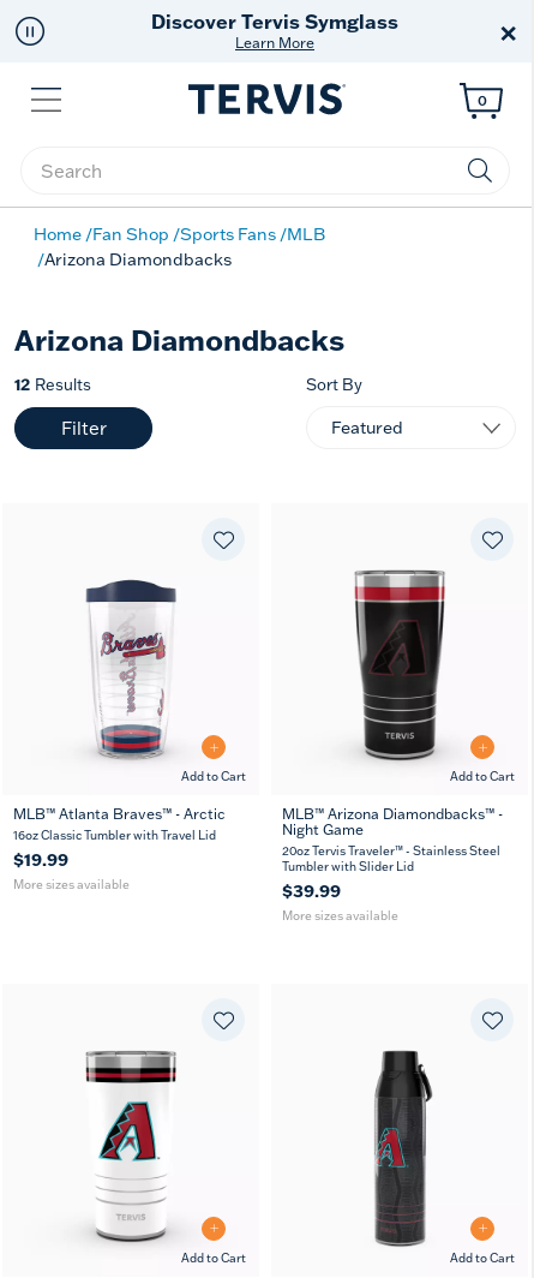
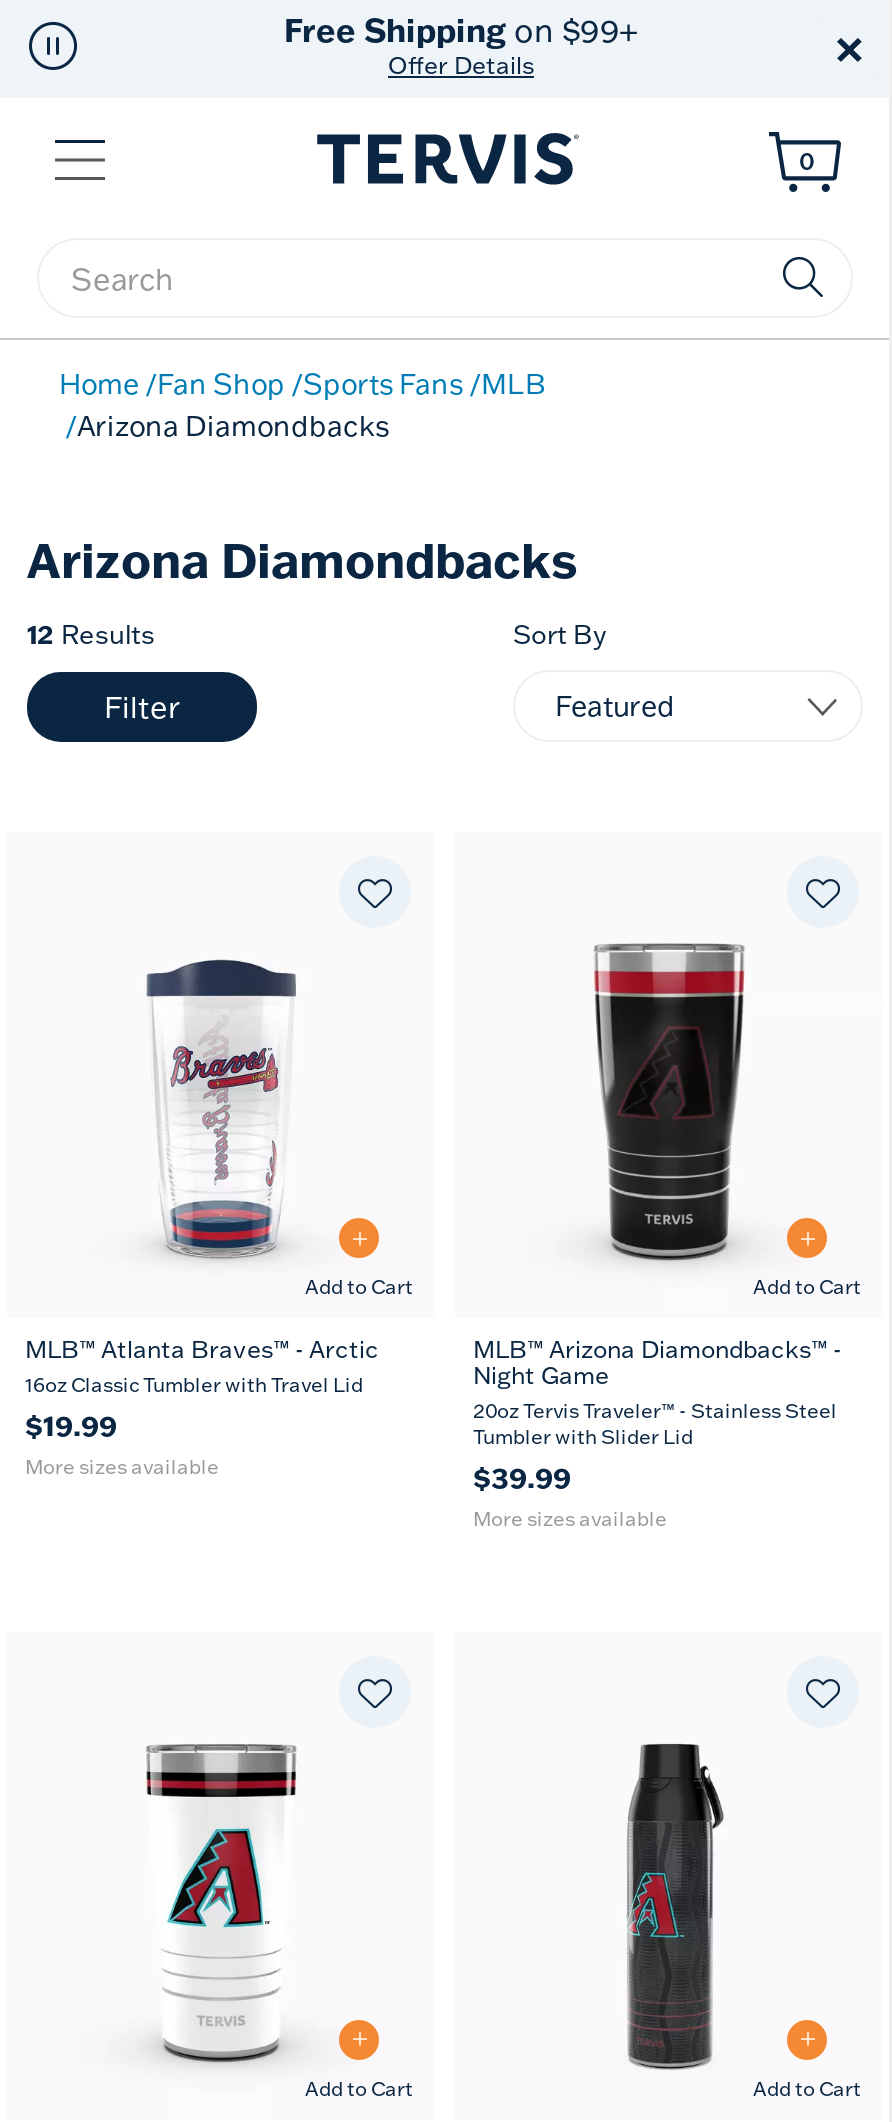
[151,10,398,52] Discover Tervis Symglass | Learn More -> [284,10,638,80] Free Shipping on $99+ | Offer Details

